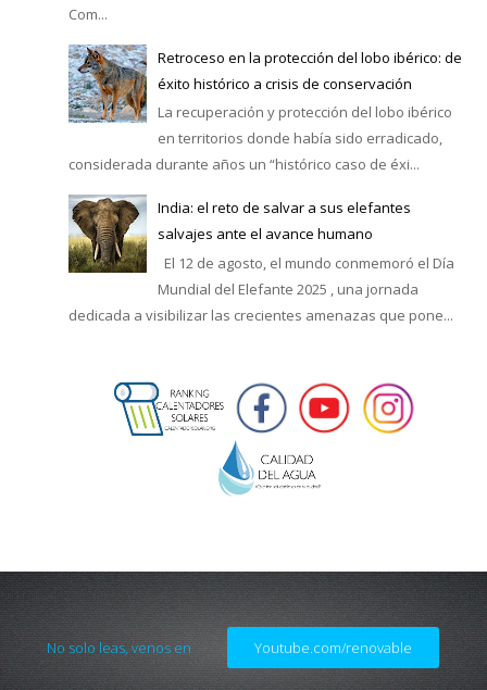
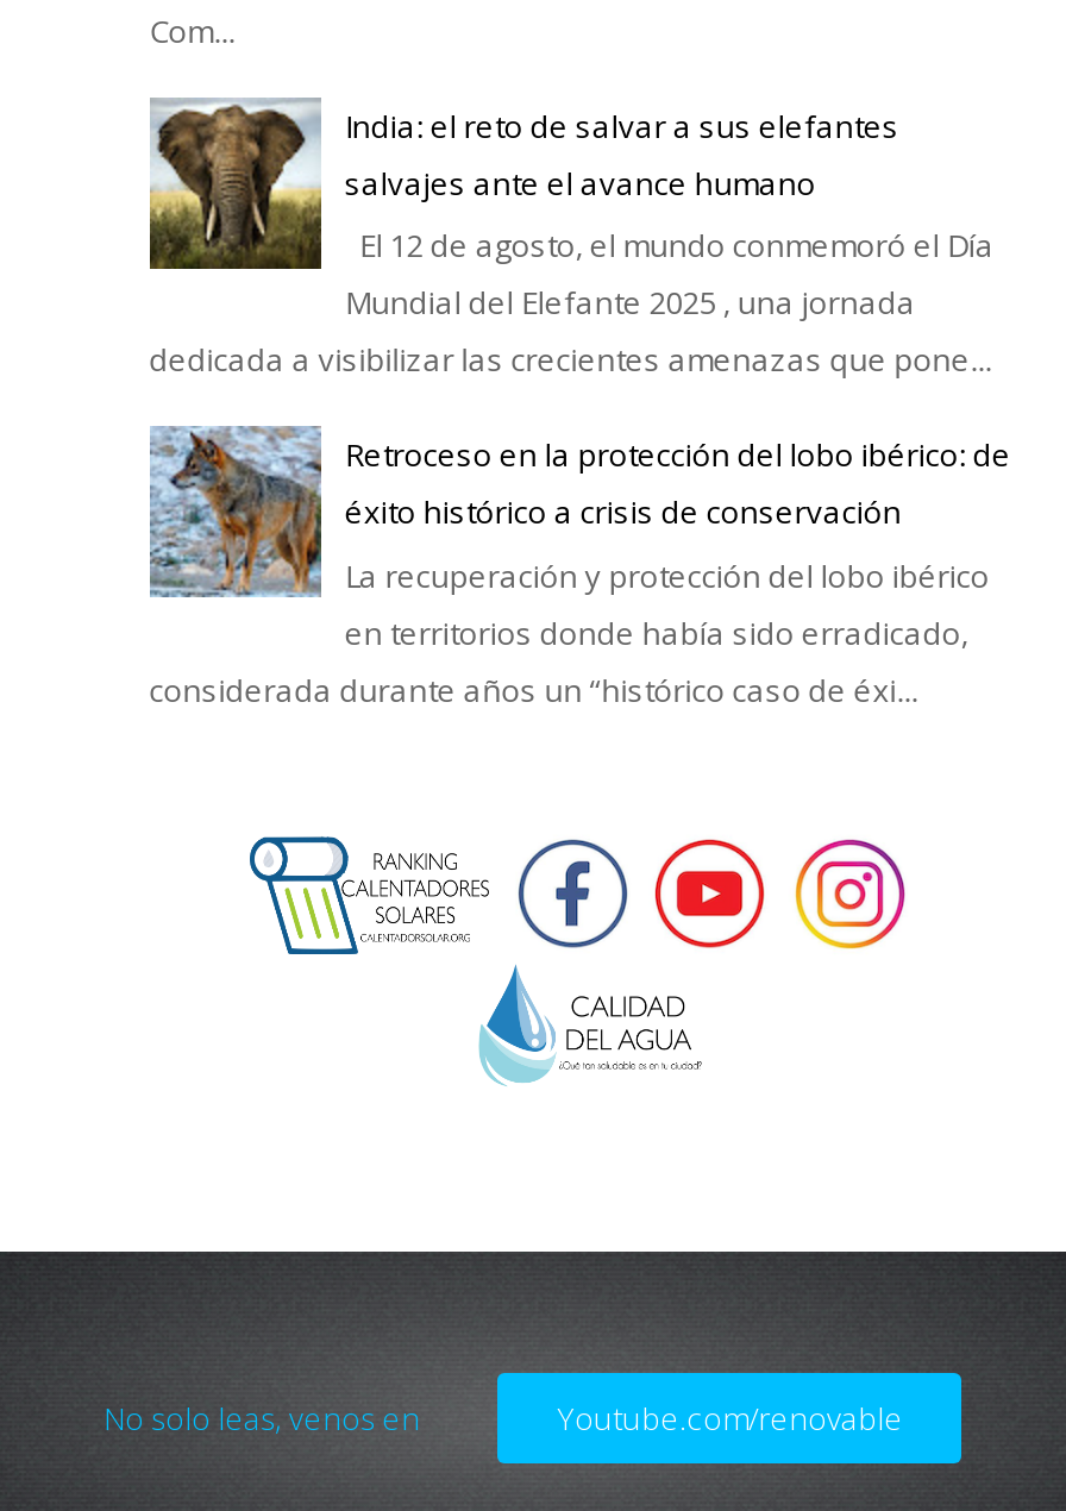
moved [66,41,462,174] -> [145,421,1011,711]: [image] | Retroceso en la protección del lobo ibérico: de | éxito histórico a crisis de conservación | La recuperación y protección del lobo ibérico | en territorios donde había sido erradicado, | considerada durante años un “histórico caso de éxi...
moved [67,197,454,325] -> [148,102,994,381]: [image] | India: el reto de salvar a sus elefantes | salvajes ante el avance humano | El 12 de agosto, el mundo conmemoró el Día | Mundial del Elefante 2025 , una jornada | dedicada a visibilizar las crecientes amenazas que pone...

